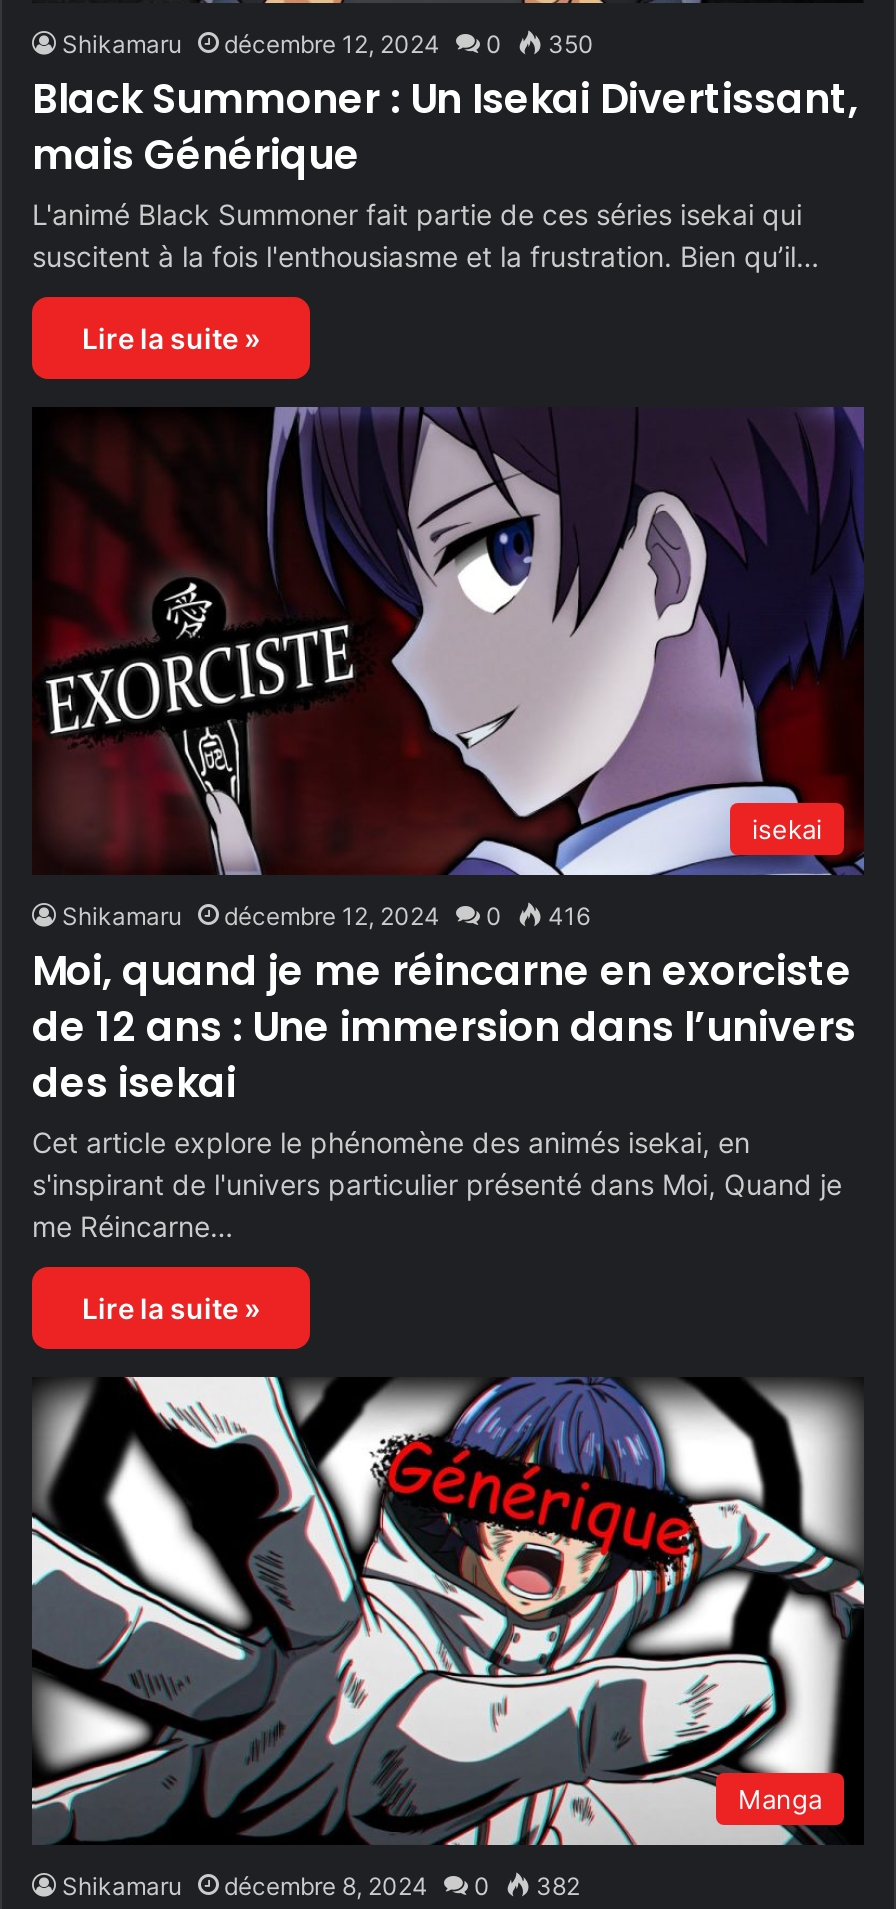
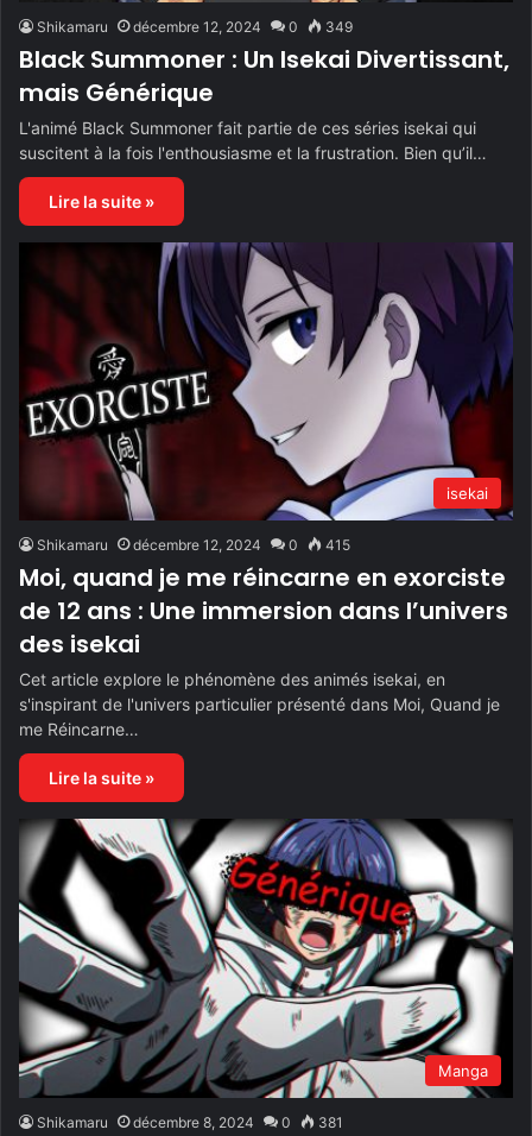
[62,29,594,59] Shikamaru décembre 12, 2024 0 350 -> [37,17,353,35] Shikamaru décembre 12, 2024 0 349
[62,901,590,931] Shikamaru décembre 12, 2024 0 416 -> [37,536,350,554] Shikamaru décembre 12, 2024 0 415
[62,1871,580,1901] Shikamaru décembre 8, 2024 0 382 -> [37,1113,343,1131] Shikamaru décembre 8, 2024 0 381

